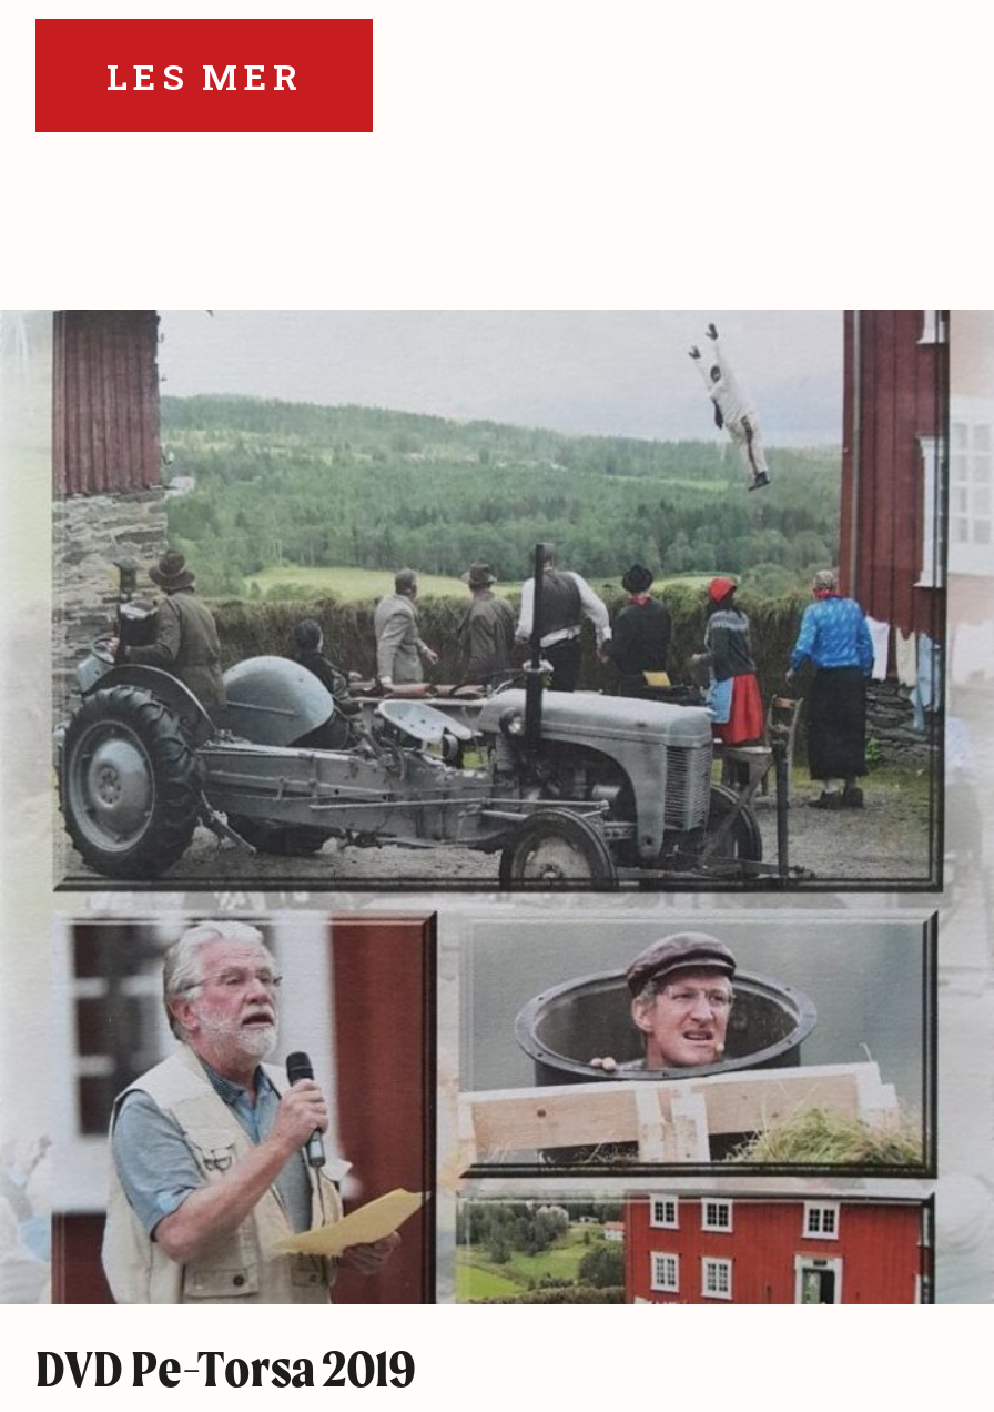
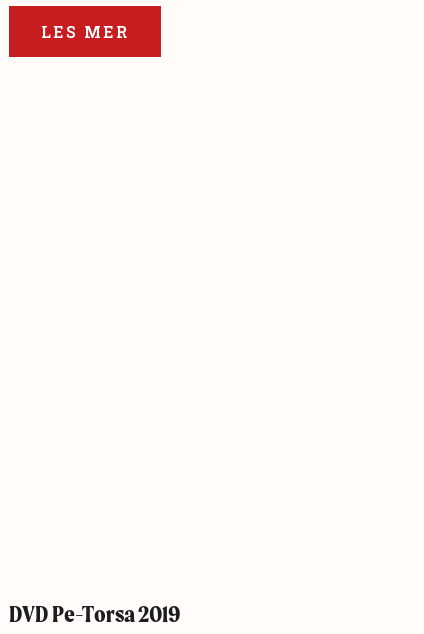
[7,307,987,1307] [image] -> none

